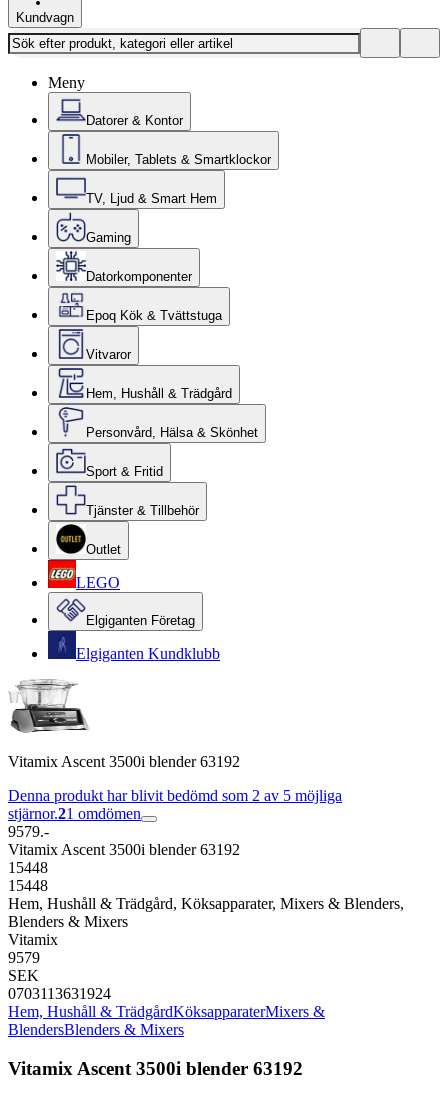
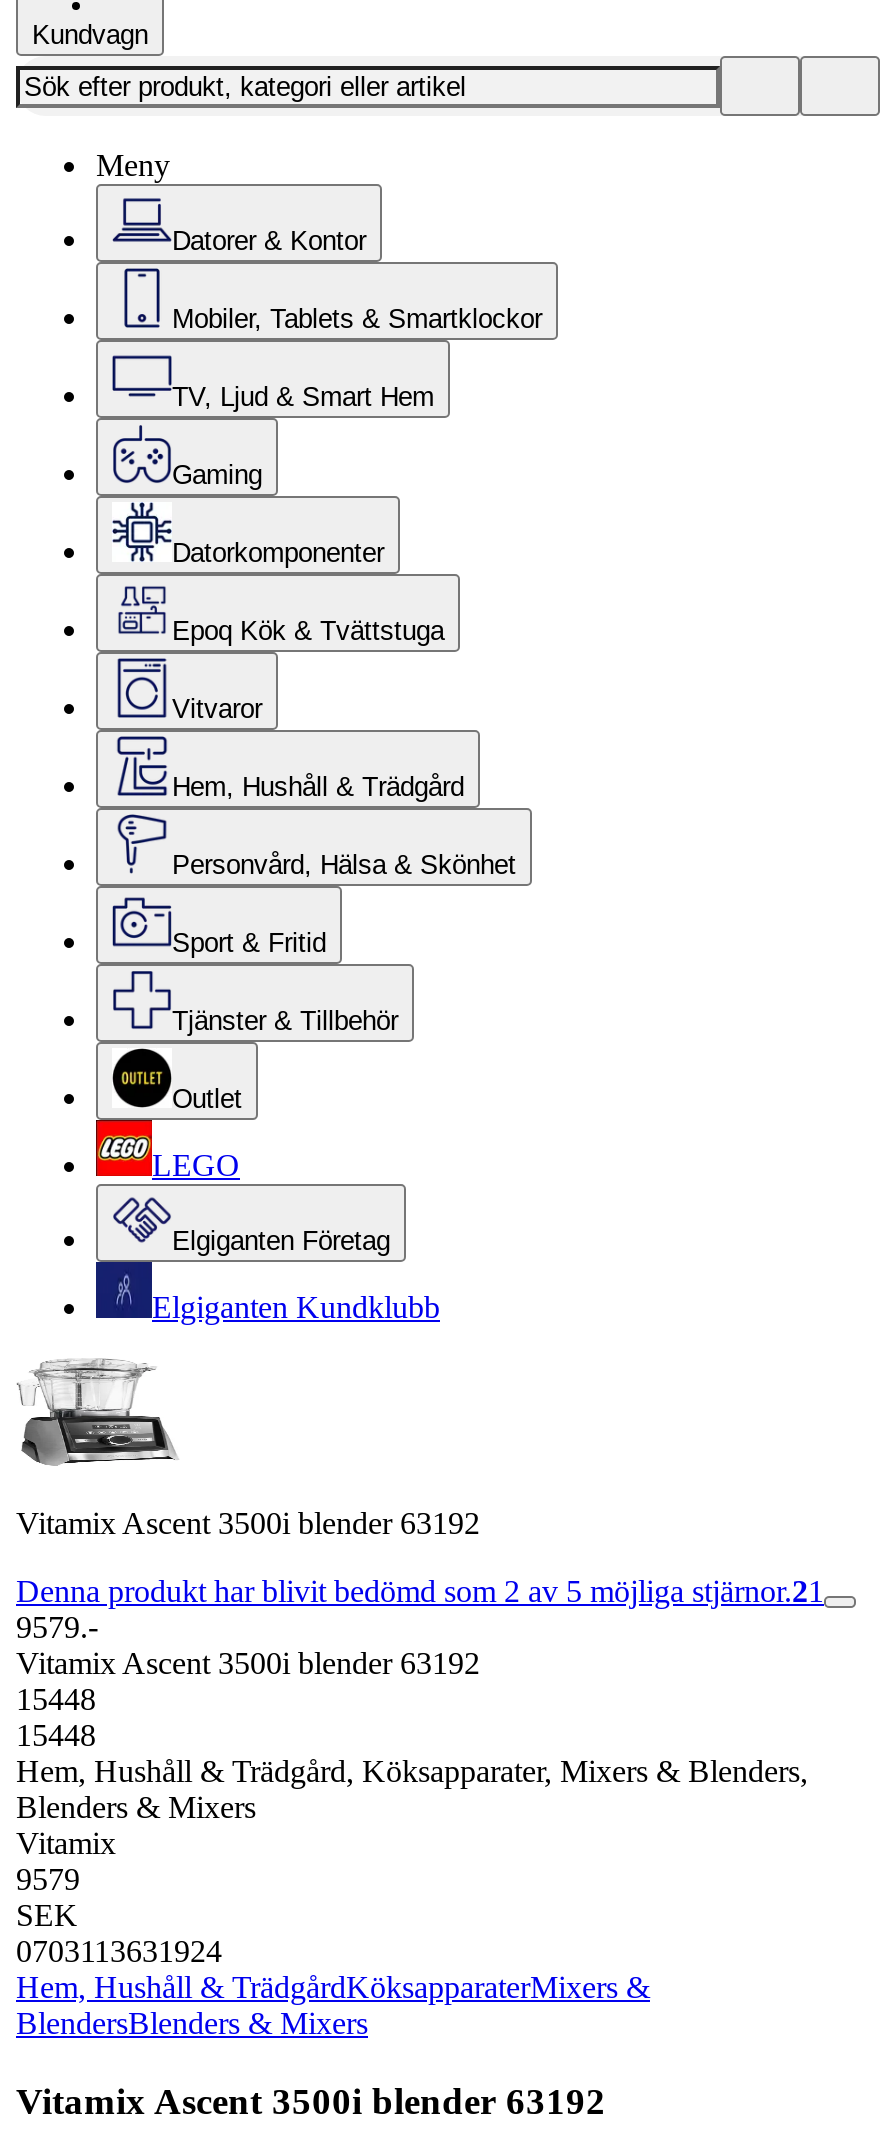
[8,787,342,822] Denna produkt har blivit bedömd som 2 av 5 möjliga | stjärnor.2 1 omdömen -> [16,1574,824,1608] Denna produkt har blivit bedömd som 2 av 5 möjliga stjärnor.21

